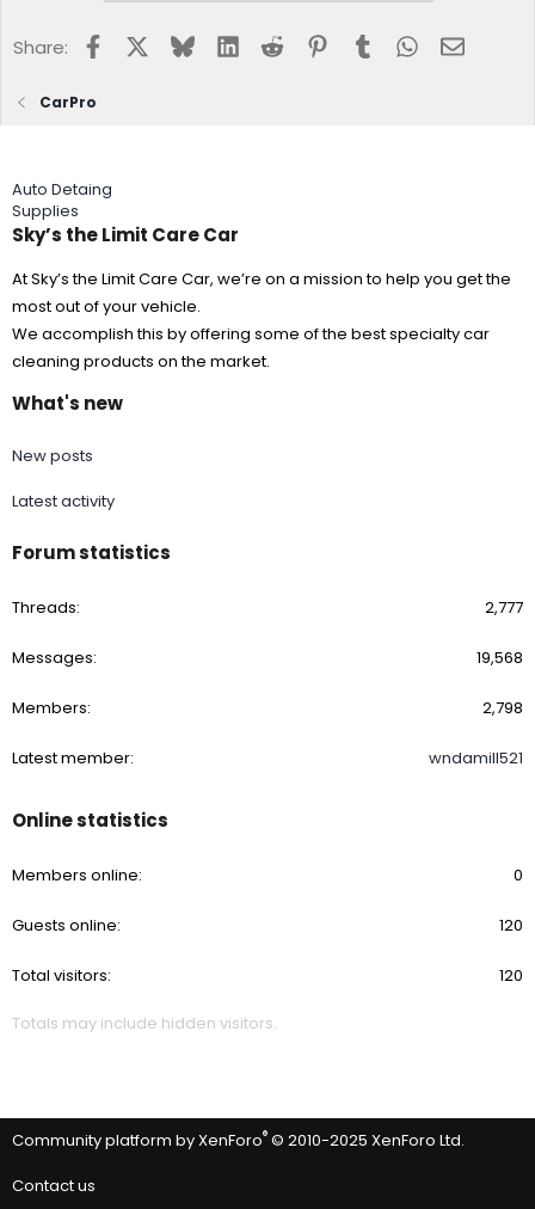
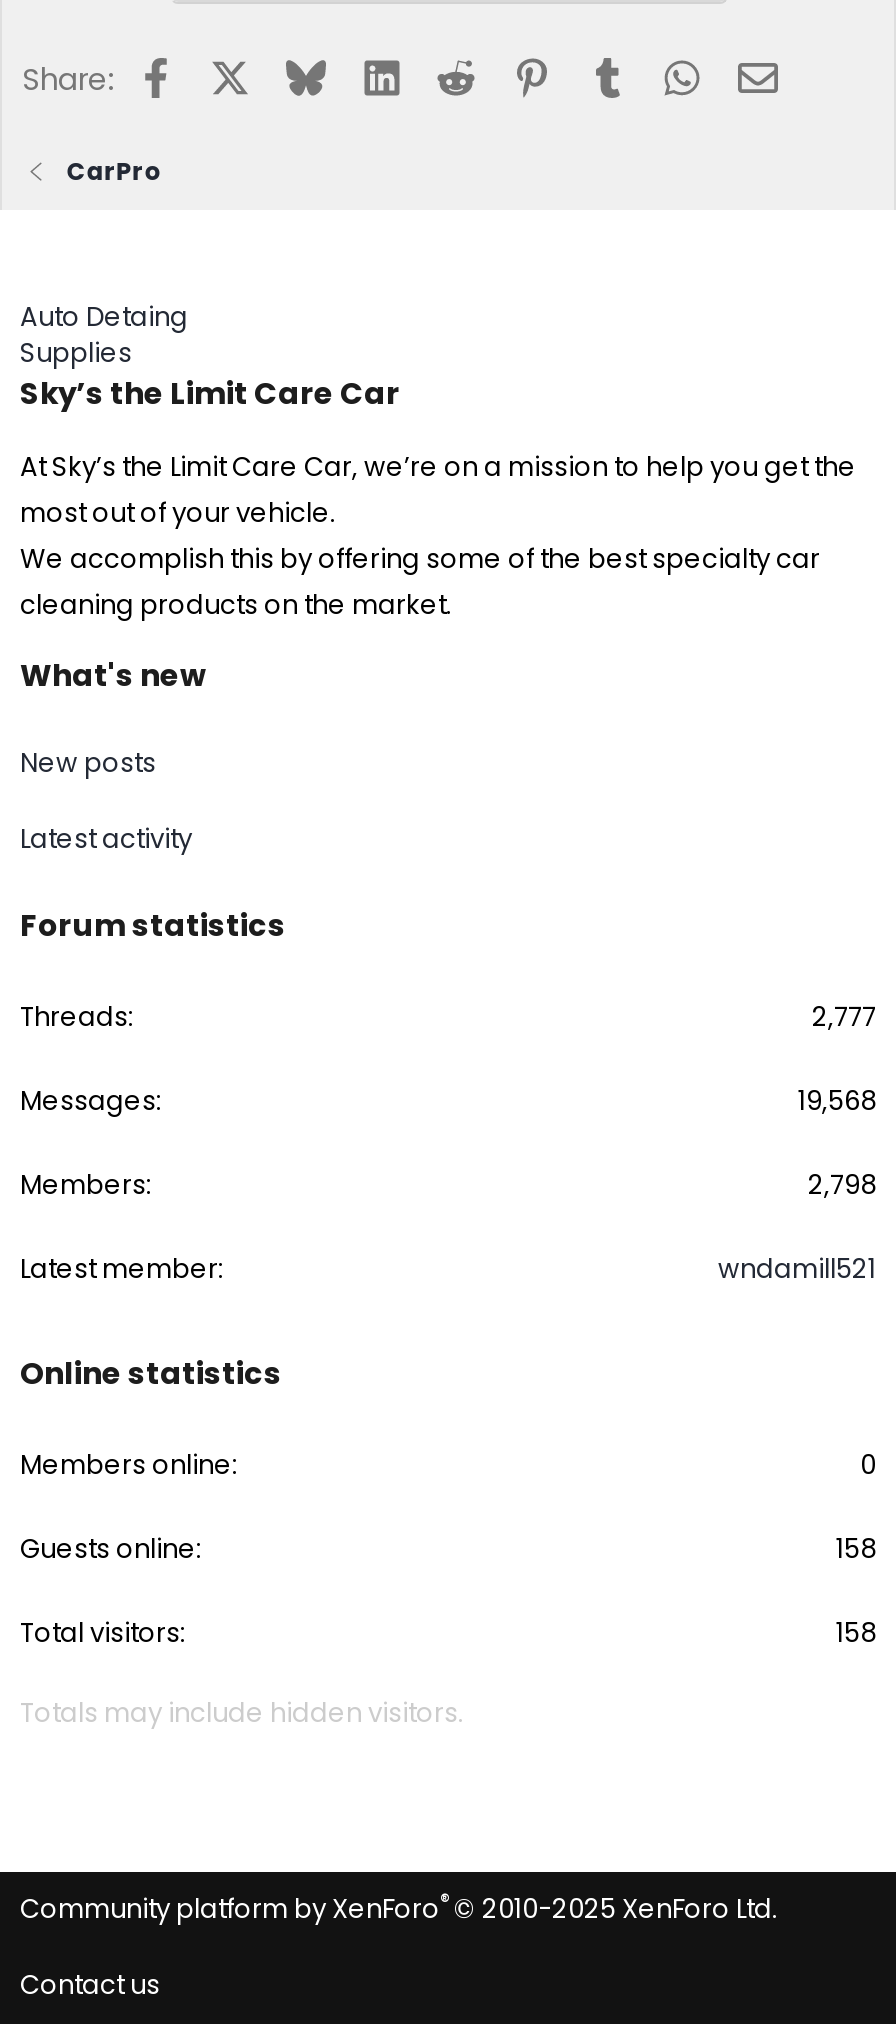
[499,914,523,937] 120 -> [836,1530,876,1568] 158
[499,964,523,987] 120 -> [836,1614,876,1652] 158

